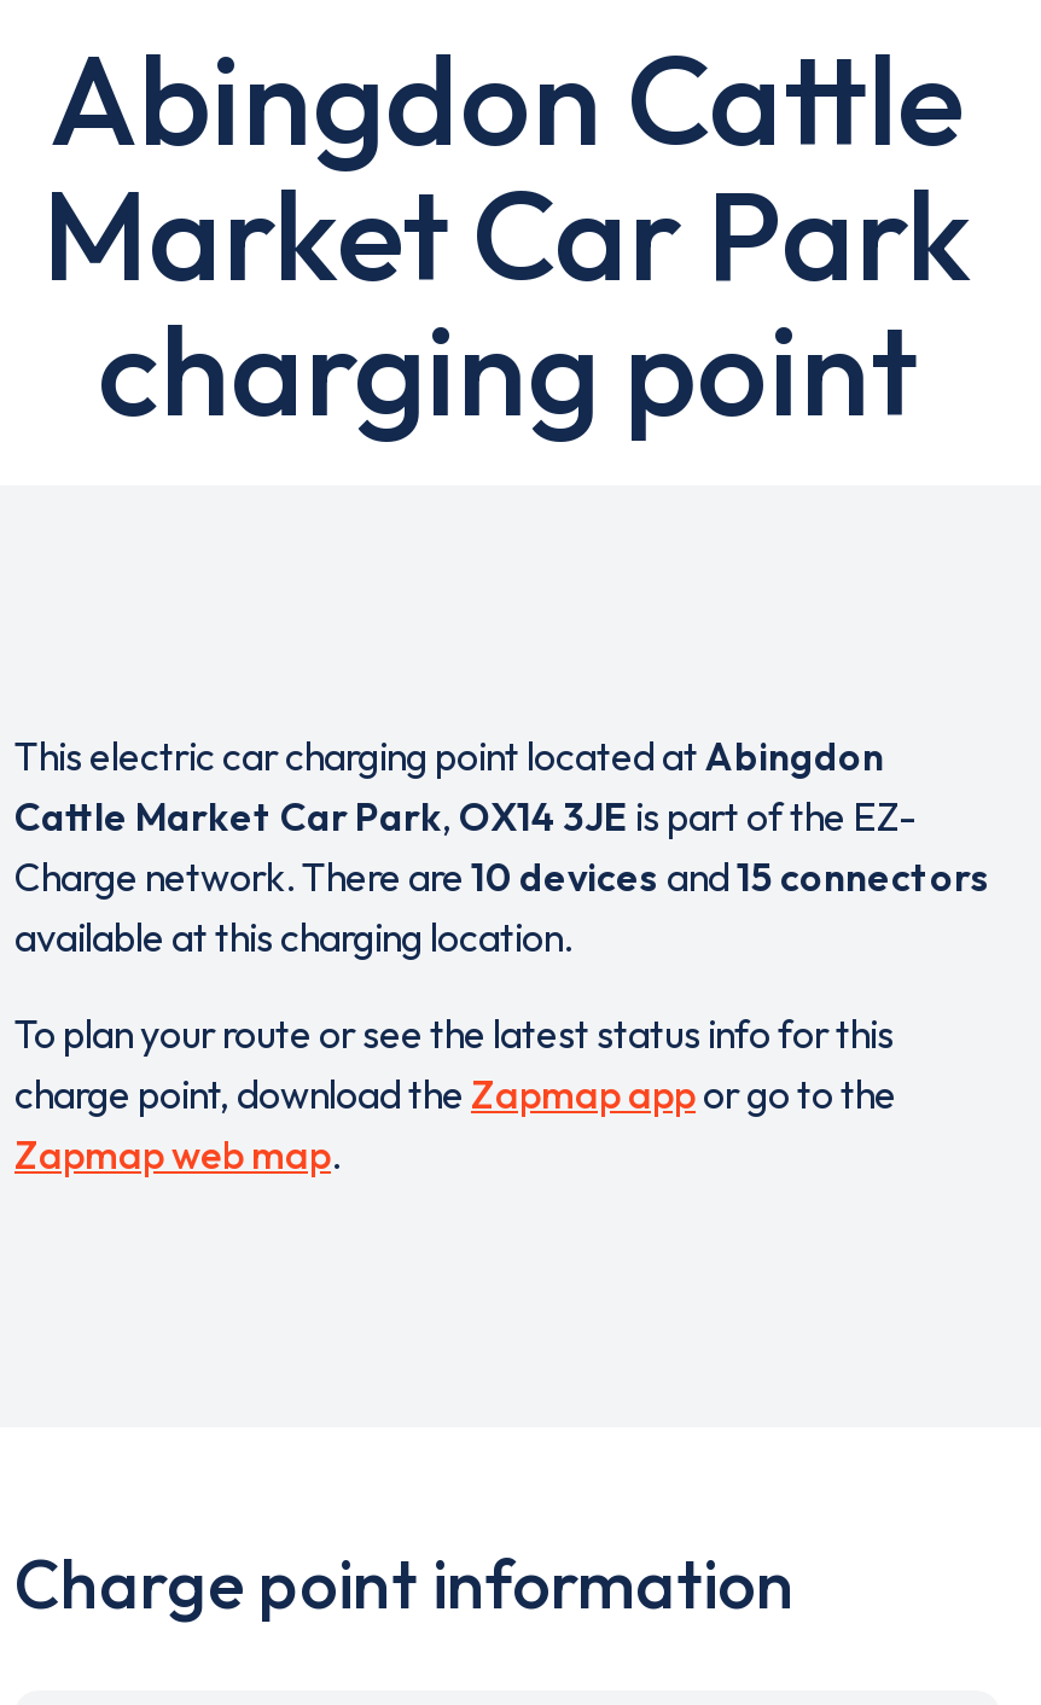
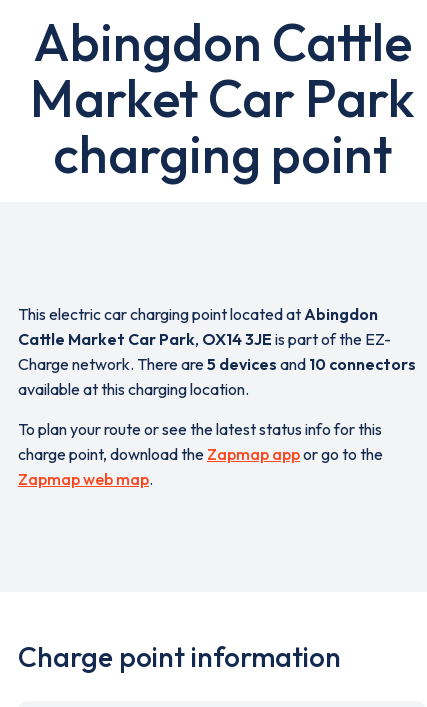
[14,852,990,901] Charge network. There are 10 devices and 15 connectors -> [18,354,416,374] Charge network. There are 5 devices and 10 connectors

